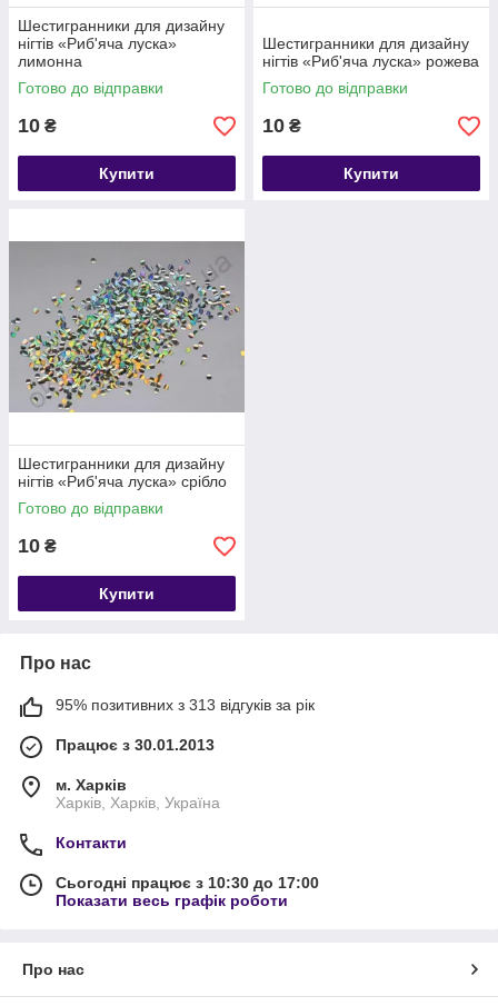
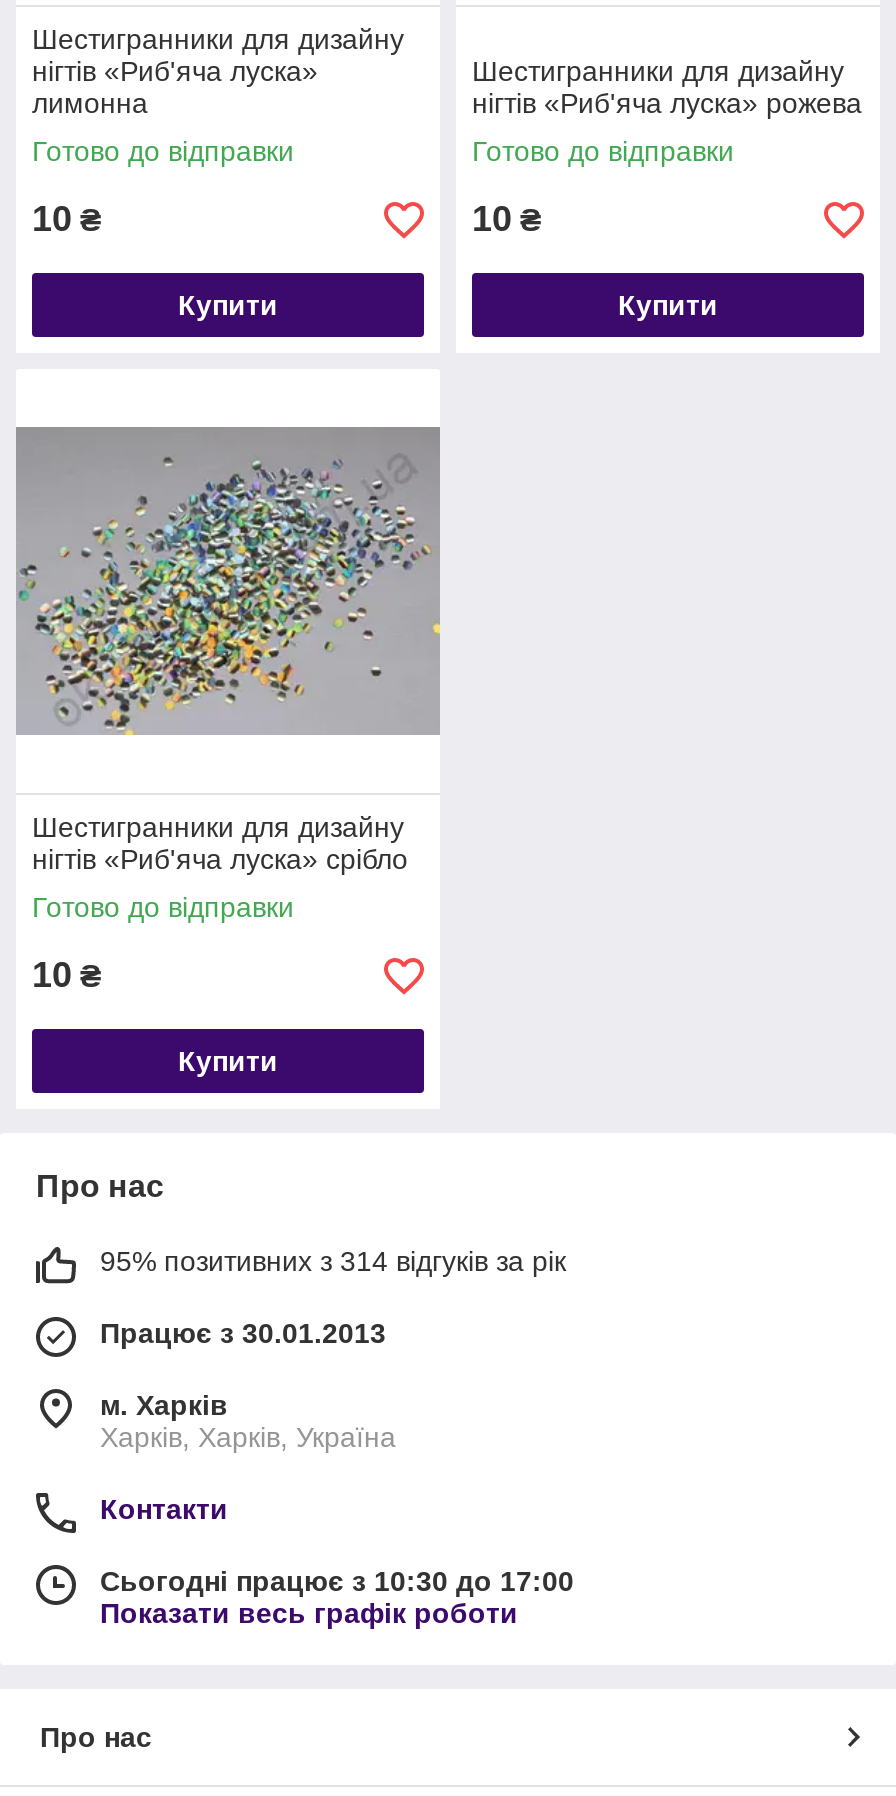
[56,696,315,714] 95% позитивних з 313 відгуків за рік -> [100,1245,566,1277] 95% позитивних з 314 відгуків за рік

